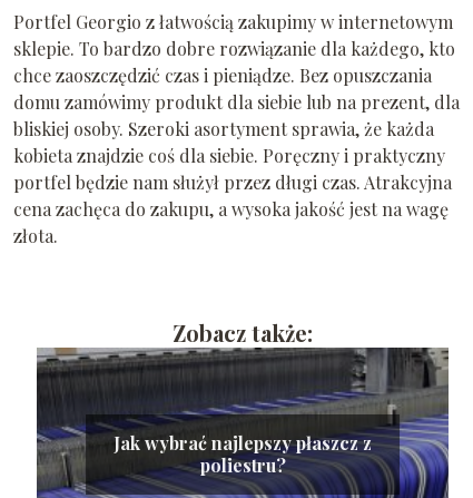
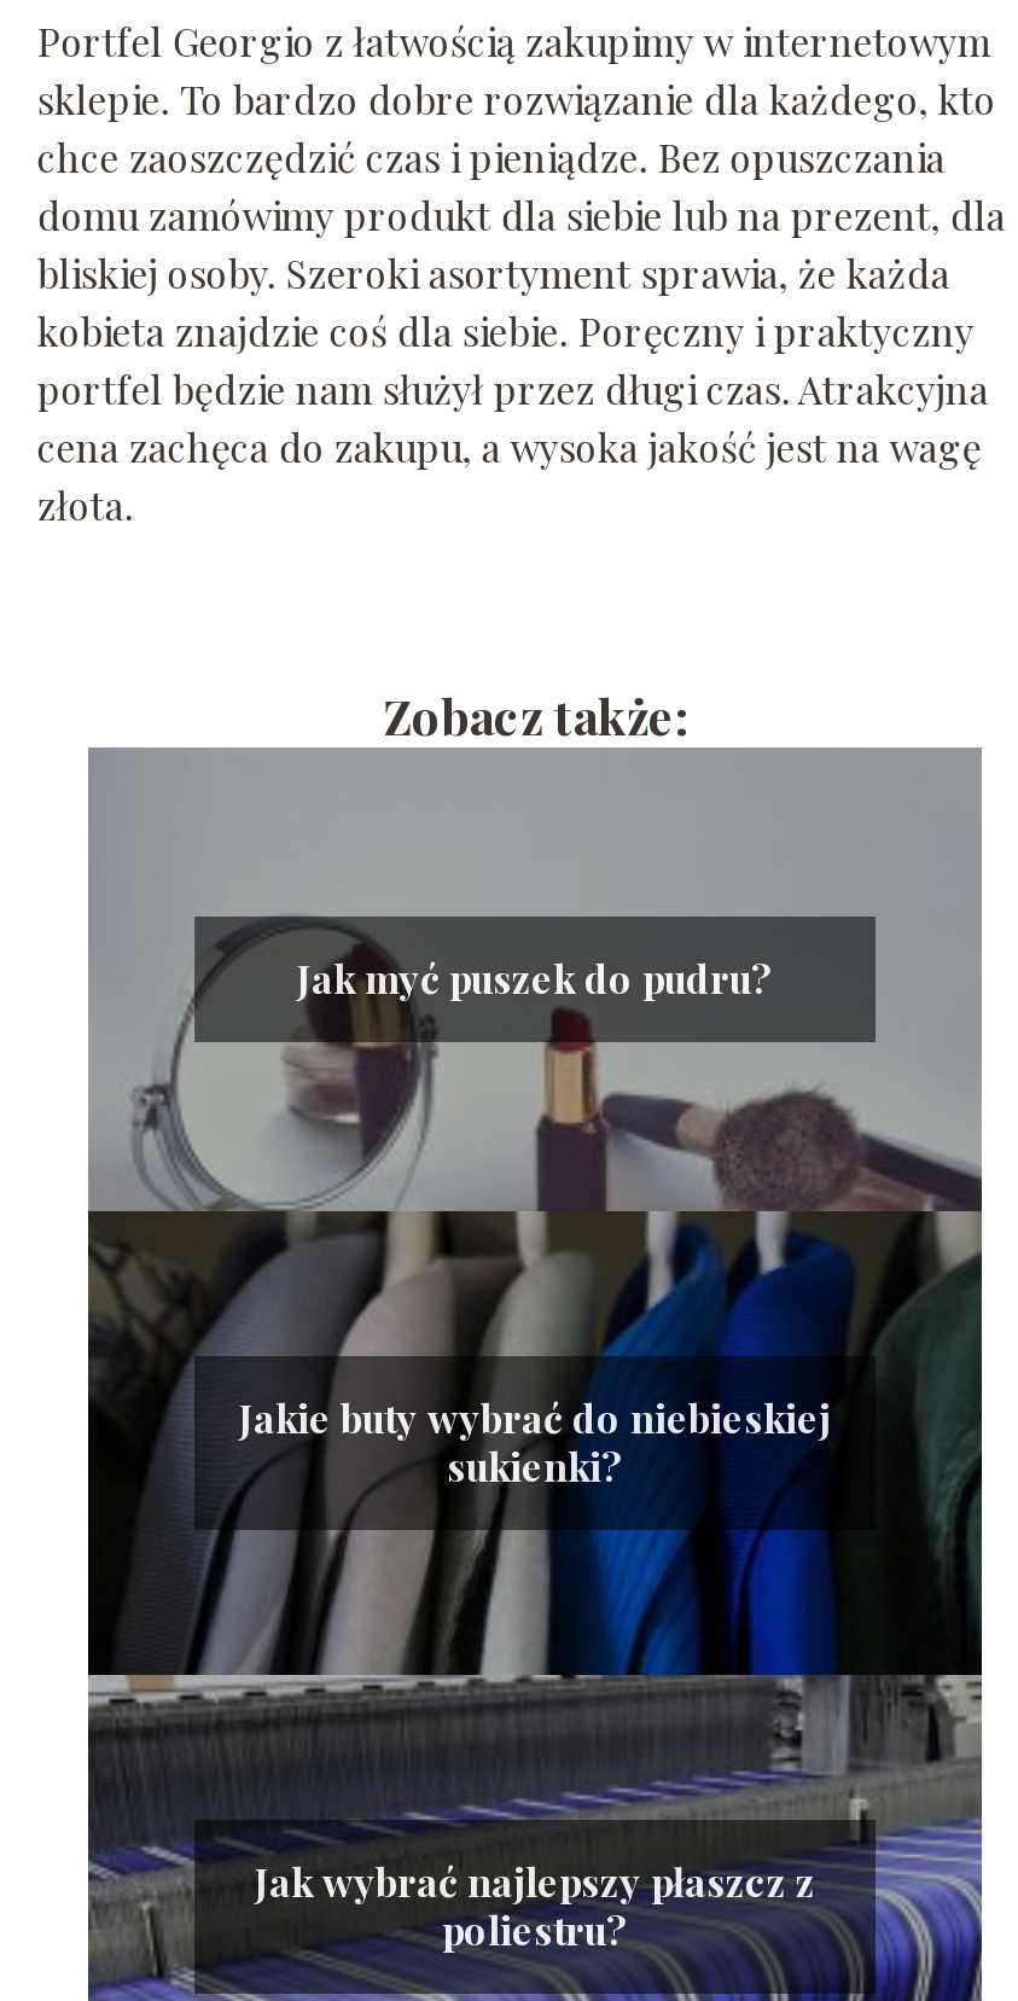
none -> [86,748,984,1677] [image] | Jak myć puszek do pudru?
none -> [239,1393,831,1492] Jakie buty wybrać do niebieskiej | sukienki?

